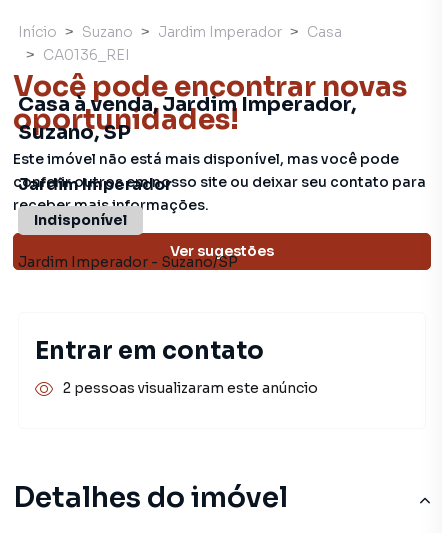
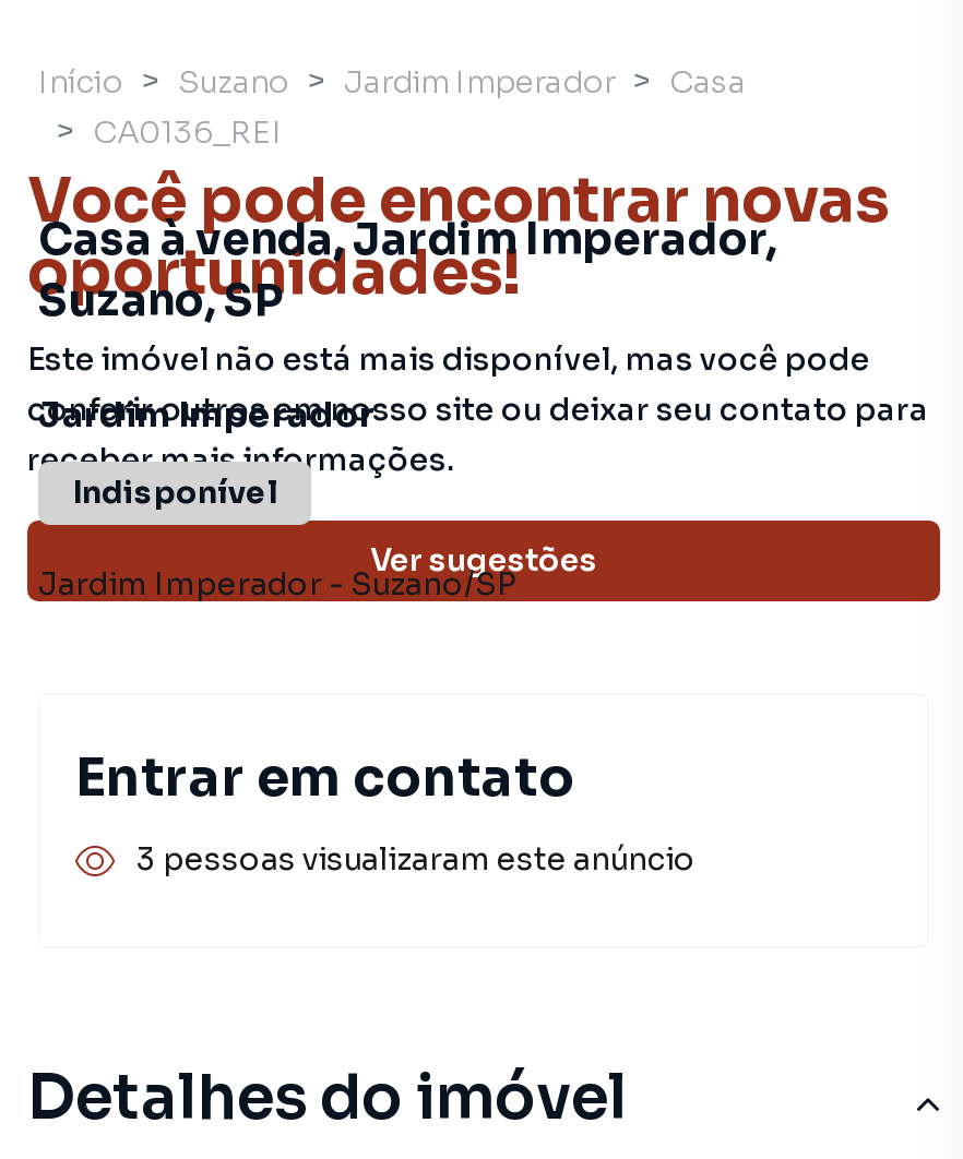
[63,379,318,397] 2 pessoas visualizaram este anúncio -> [136,839,695,879] 3 pessoas visualizaram este anúncio

